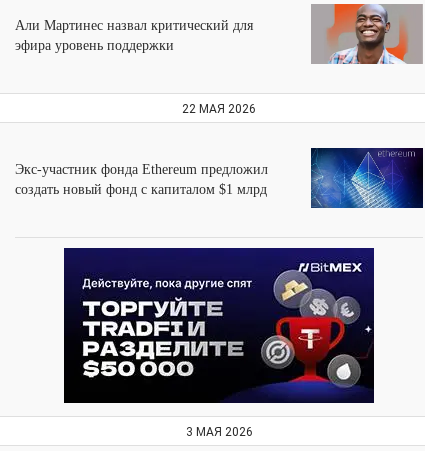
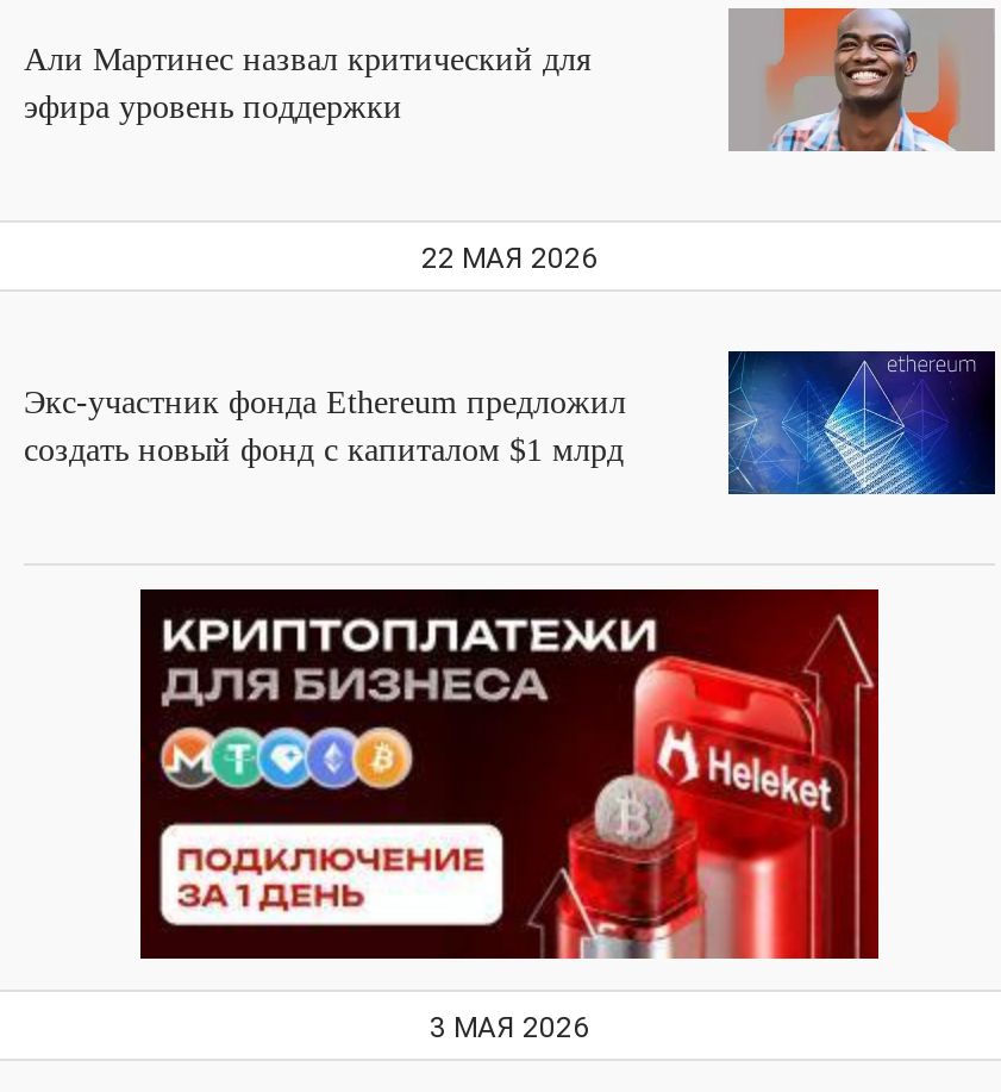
[64,247,375,404] [image] -> [140,587,881,961] [image]

